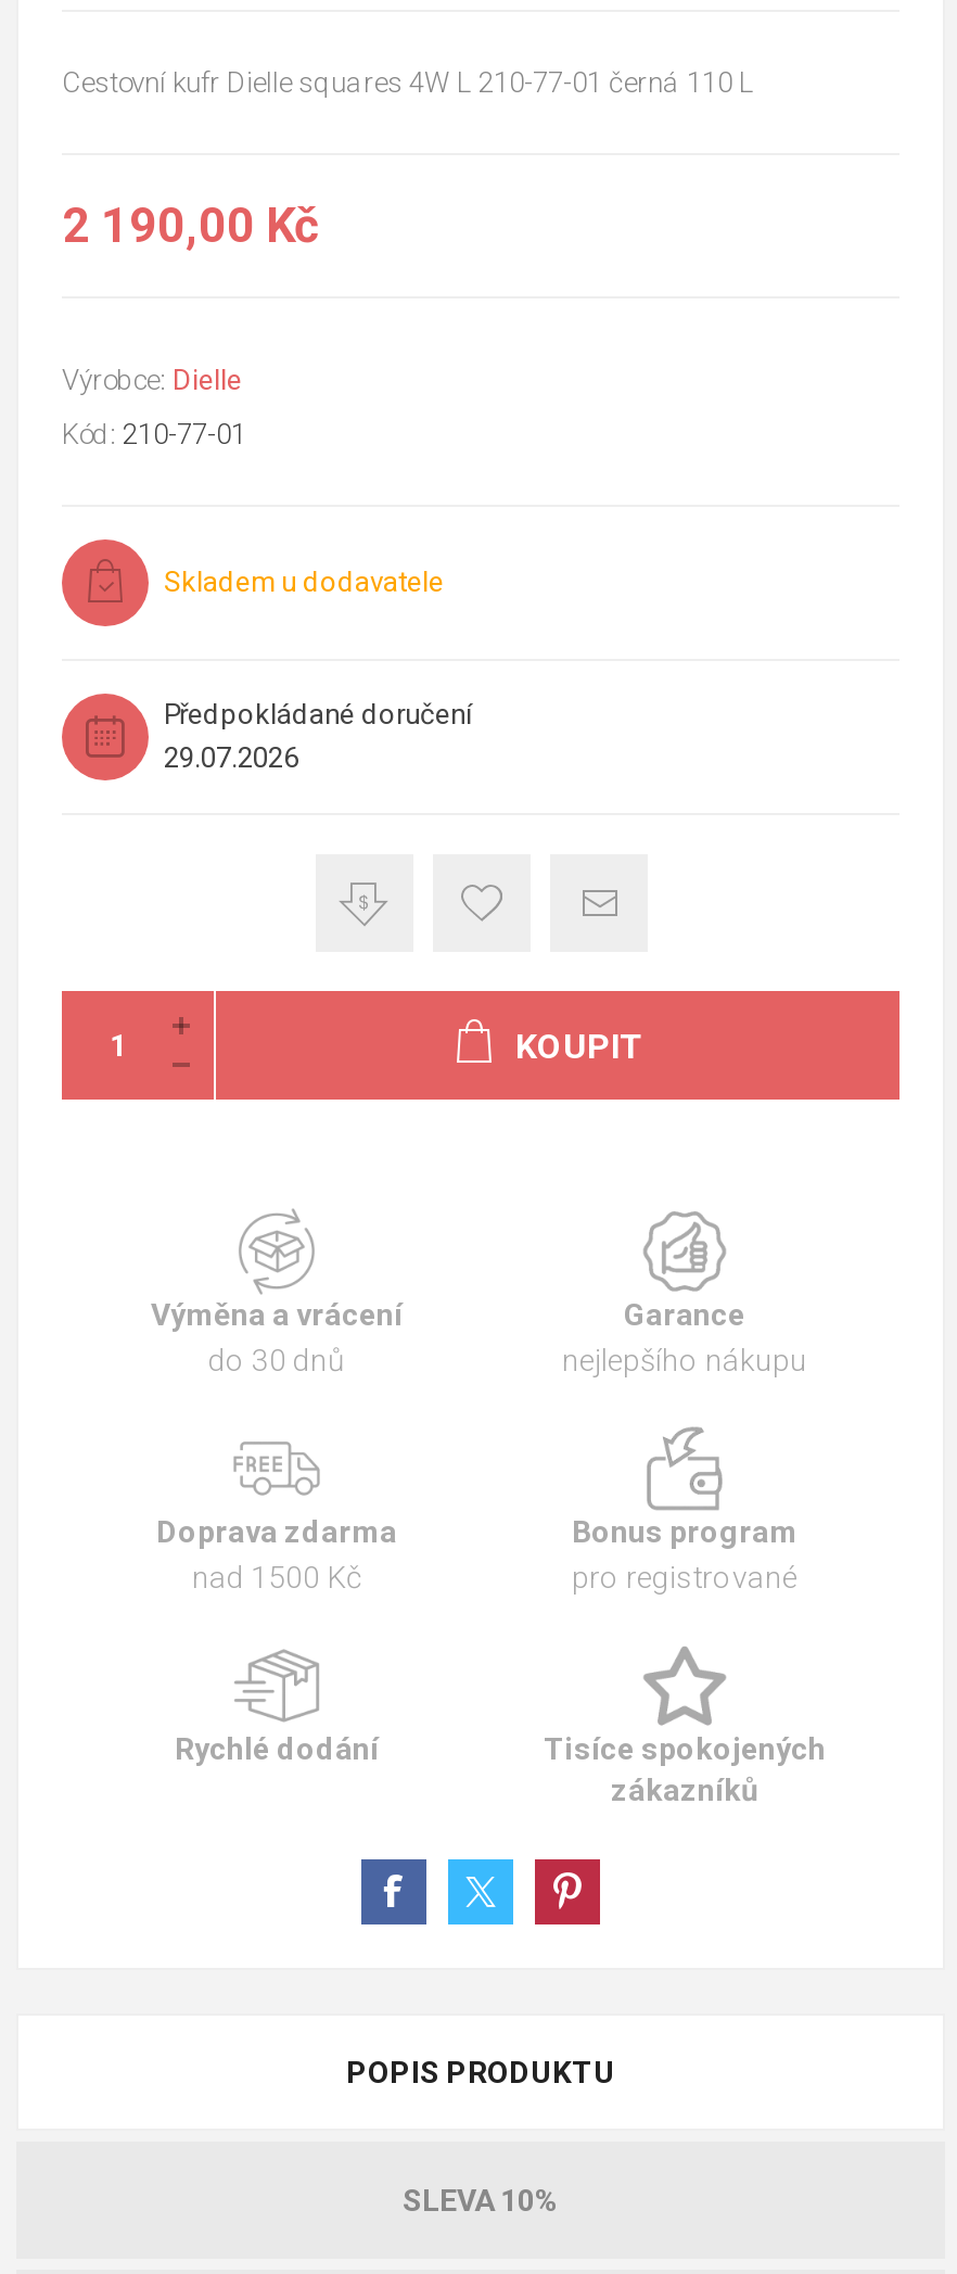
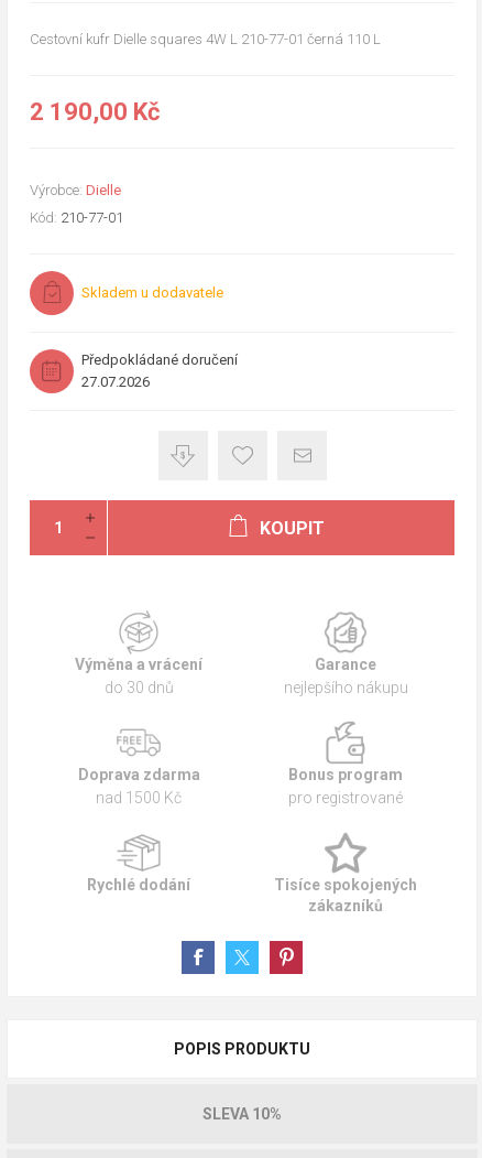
[164,741,298,774] 29.07.2026 -> [81,374,150,390] 27.07.2026

